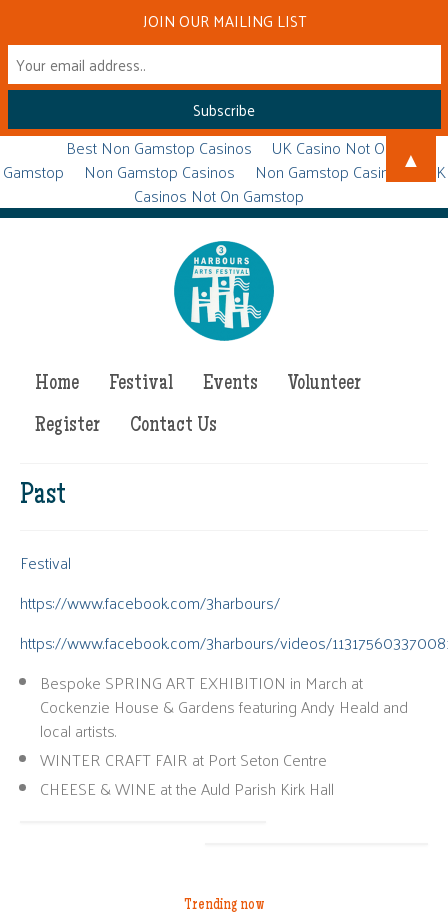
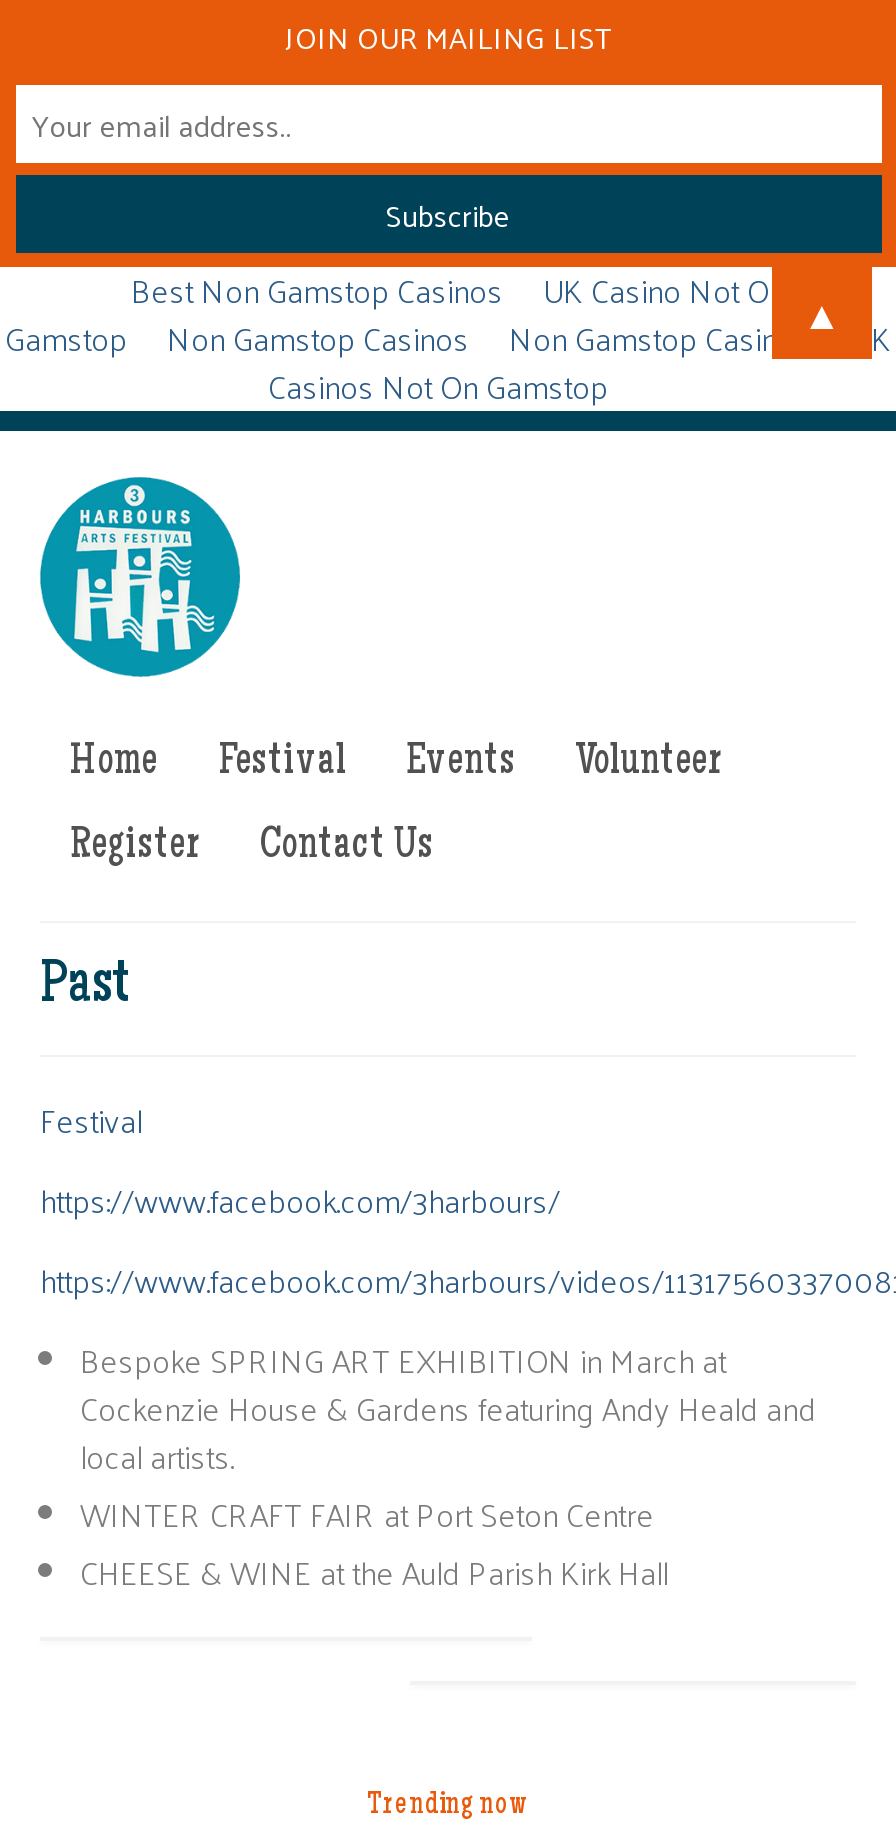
none -> [38,475,242,679] [image]
[173,240,275,342] [image] -> none

